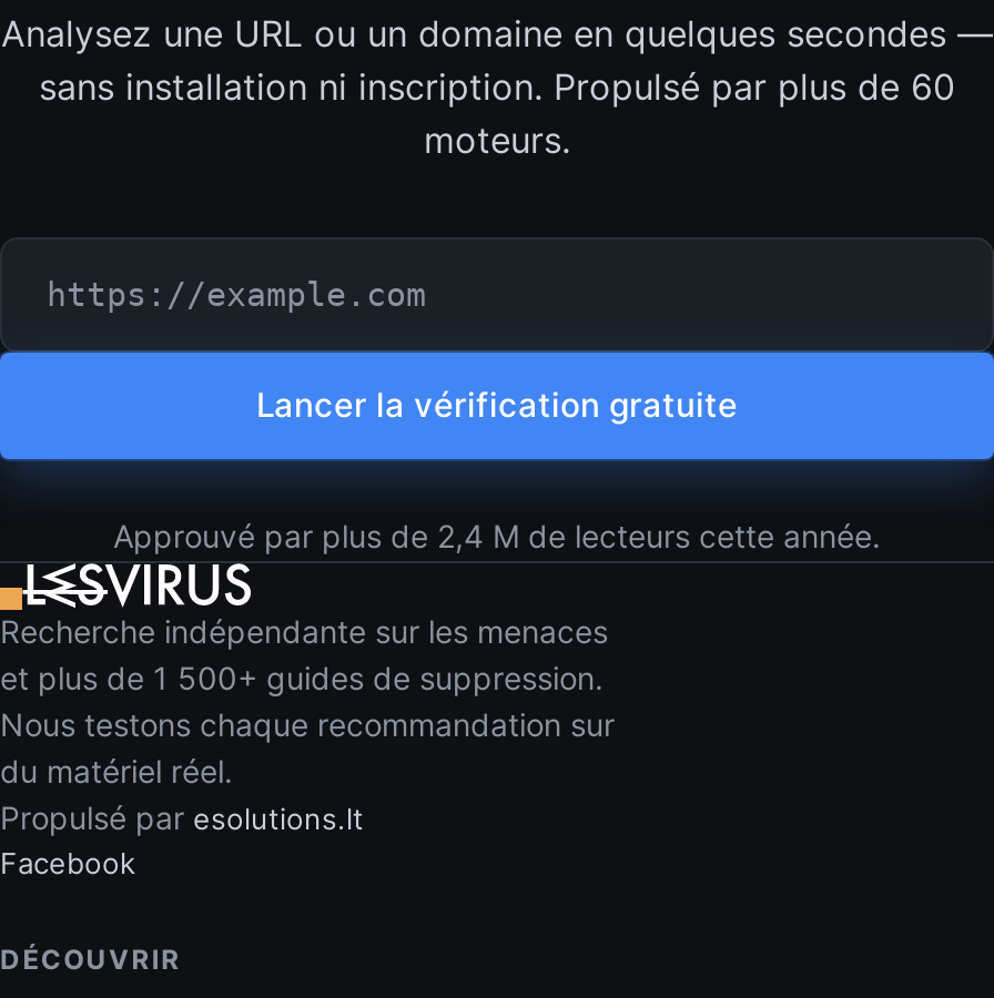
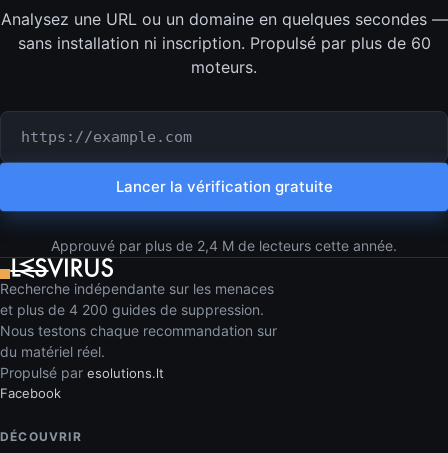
[0,659,603,696] et plus de 1 500+ guides de suppression. -> [0,301,264,318] et plus de 4 200 guides de suppression.

